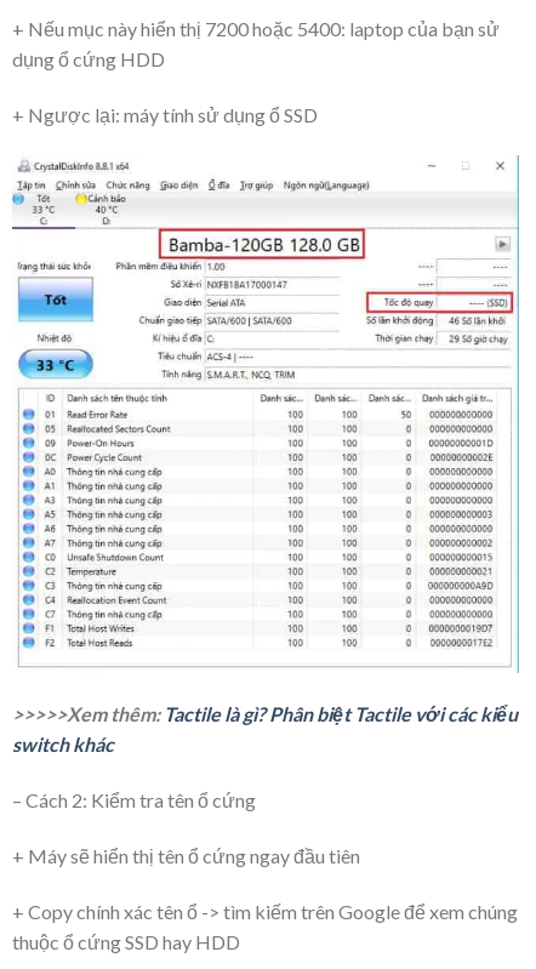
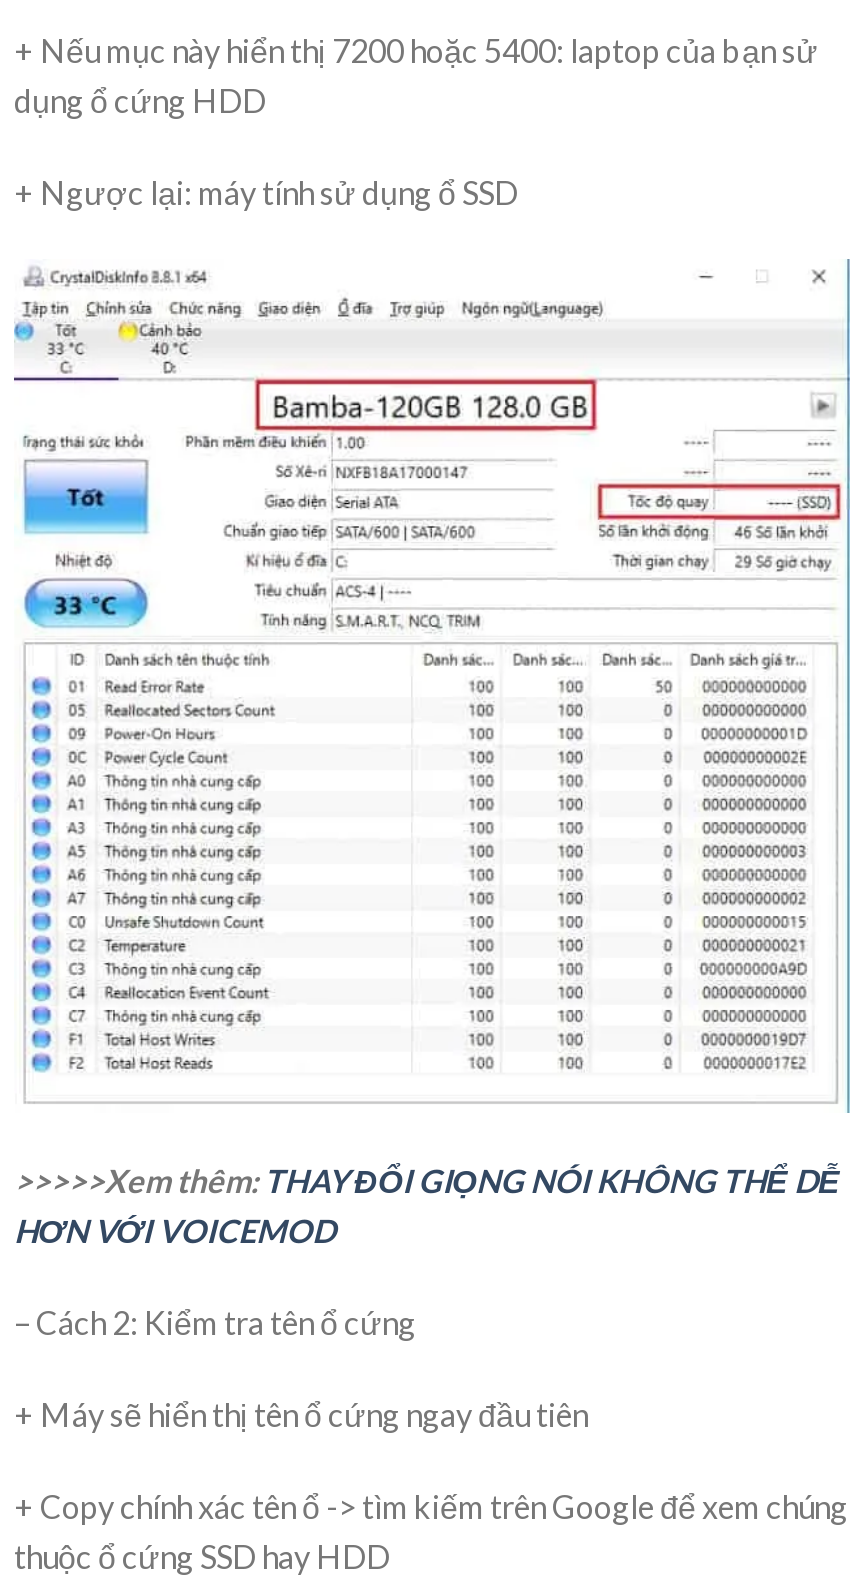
[12,702,518,756] >>>>>Xem thêm: Tactile là gì? Phân biệt Tactile với các kiểu | switch khác -> [14,1161,840,1249] >>>>>Xem thêm: THAY ĐỔI GIỌNG NÓI KHÔNG THỂ DỄ | HƠN VỚI VOICEMOD

